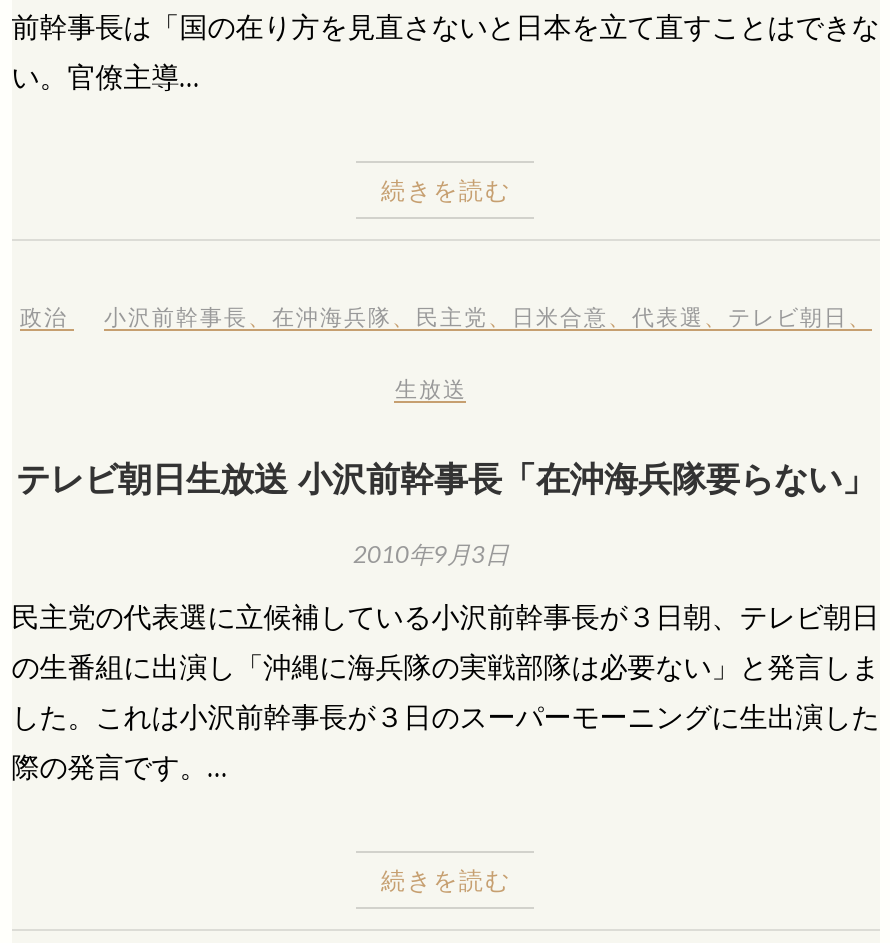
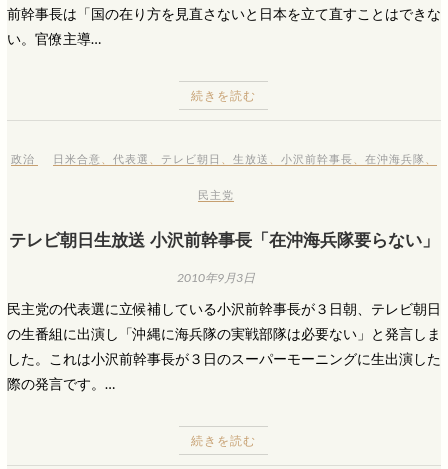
[104,303,872,329] 小沢前幹事長、在沖海兵隊、民主党、日米合意、代表選、テレビ朝日、 -> [53,152,437,165] 日米合意、代表選、テレビ朝日、生放送、小沢前幹事長、在沖海兵隊、
[395,375,467,401] 生放送 -> [198,188,234,201] 民主党

